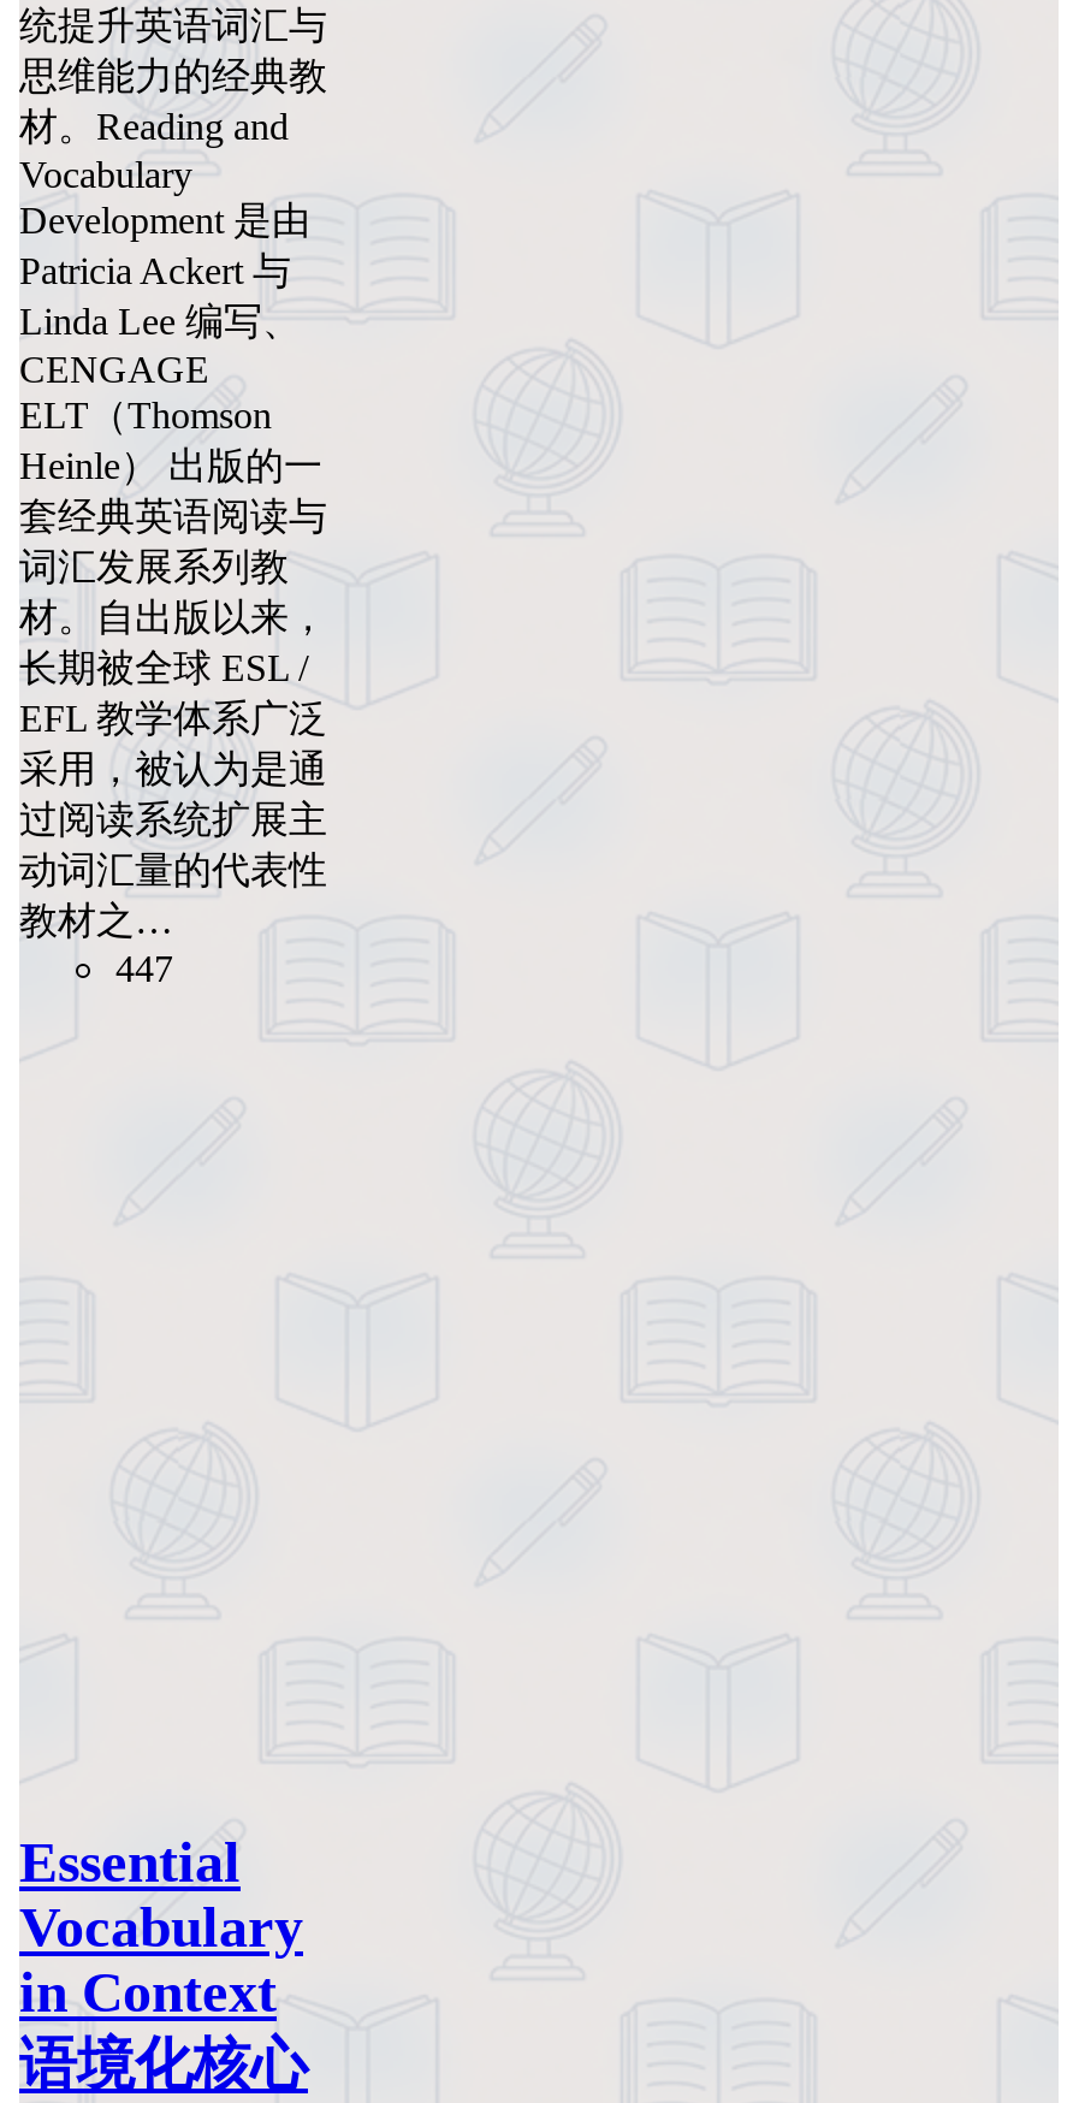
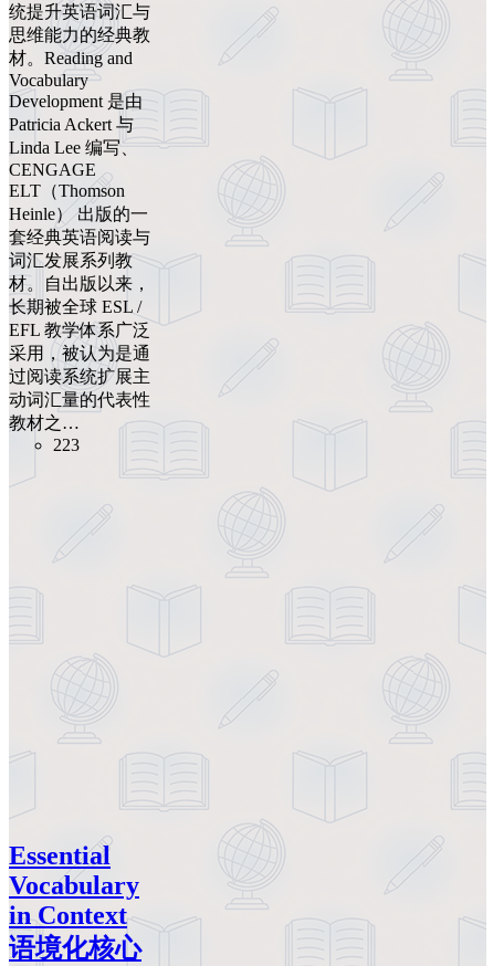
[115,949,173,989] 447 -> [53,436,80,454] 223

